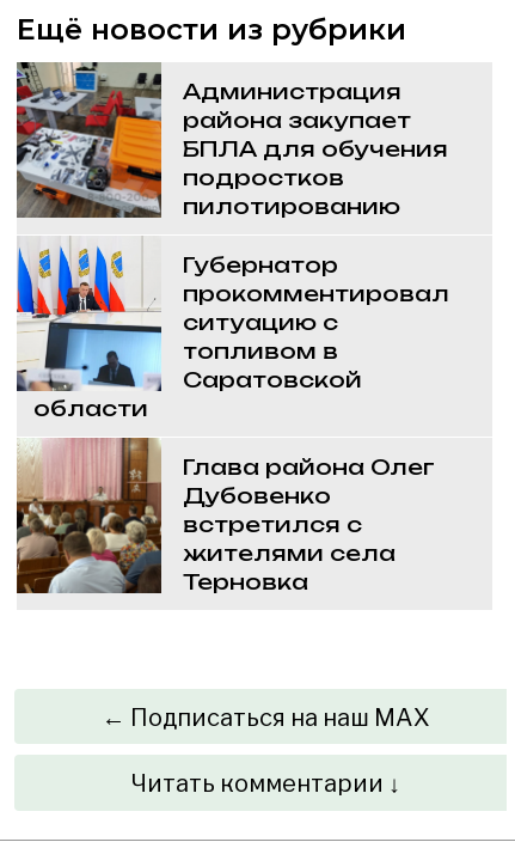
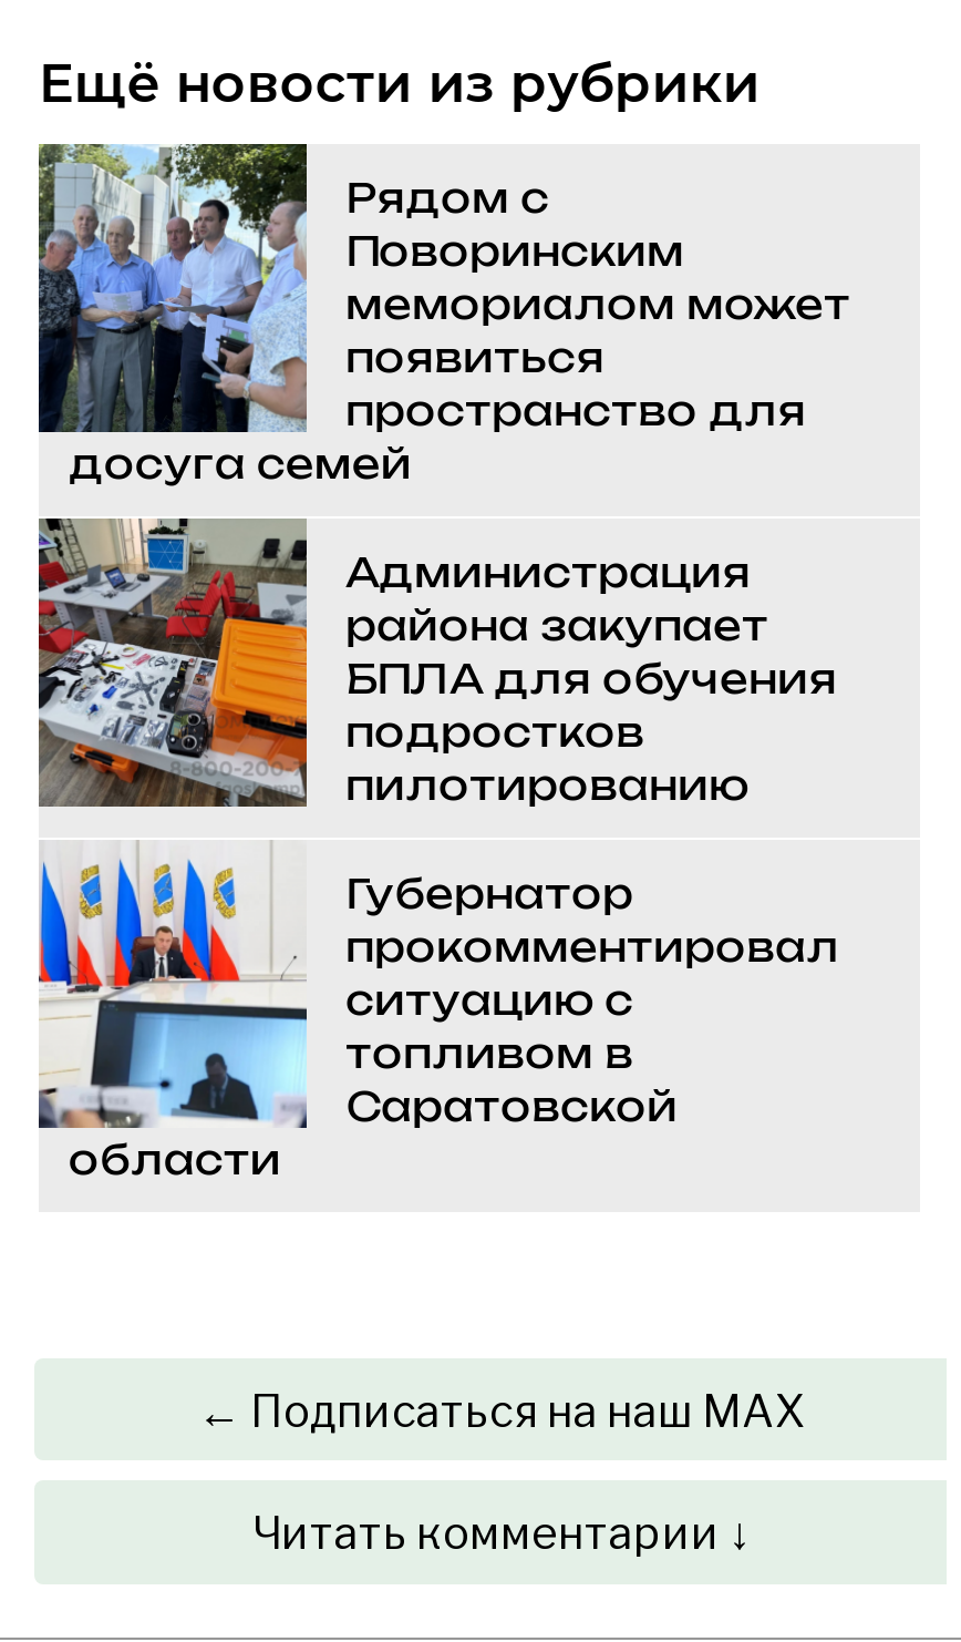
none -> [37,144,851,487] [image] | Рядом с | Поворинским | мемориалом может | появиться | пространство для | досуга семей
moved [14,60,449,421] -> [34,514,840,1184]: [image] | Администрация | района закупает | ... | Саратовской | области
[16,437,435,595] [image] | Глава района Олег | Дубовенко | встретился с | жителями села | Терновка -> none

